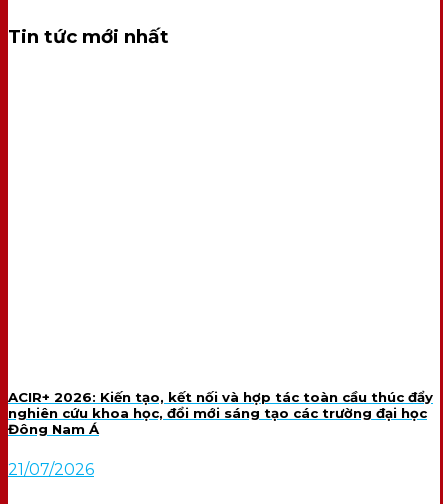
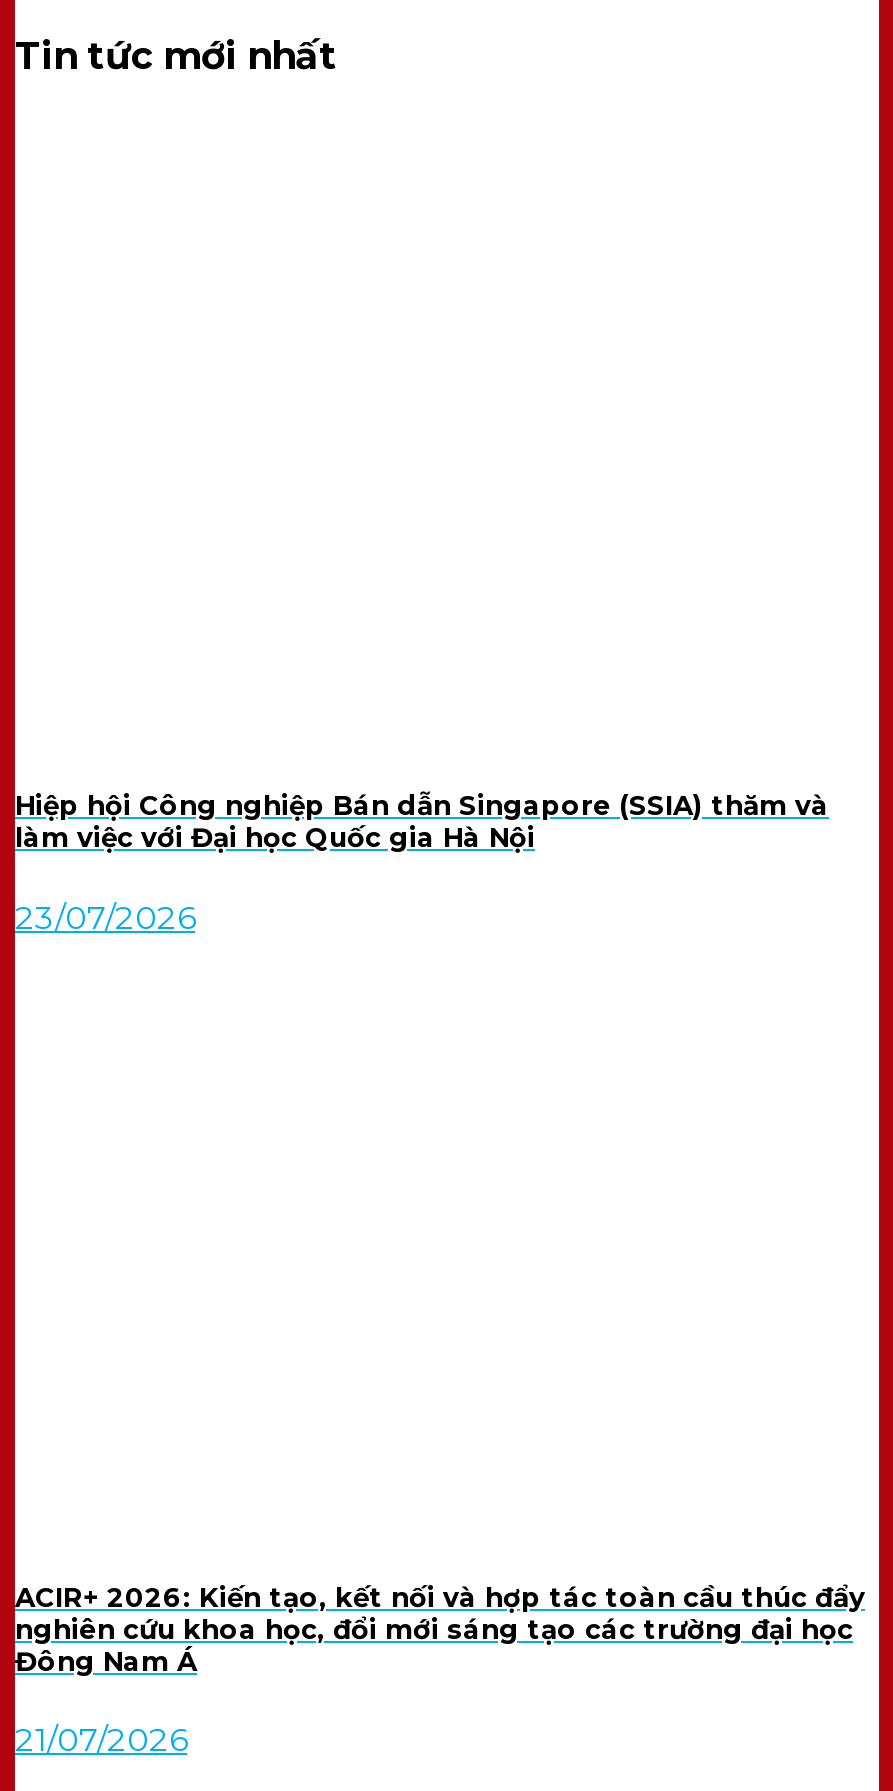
none -> [15,790,829,936] Hiệp hội Công nghiệp Bán dẫn Singapore (SSIA) thăm và | làm việc với Đại học Quốc gia Hà Nội | 23/07/2026

